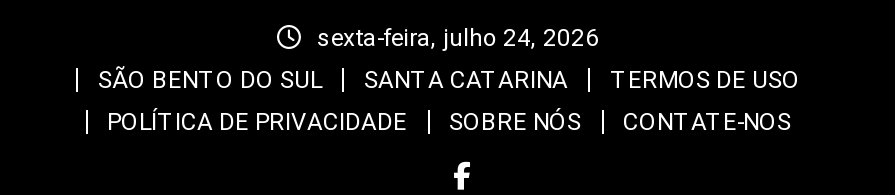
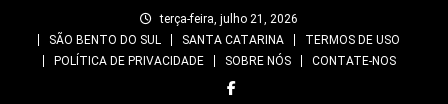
[317,24,599,52] sexta-feira, julho 24, 2026 -> [160,12,298,26] terça-feira, julho 21, 2026

